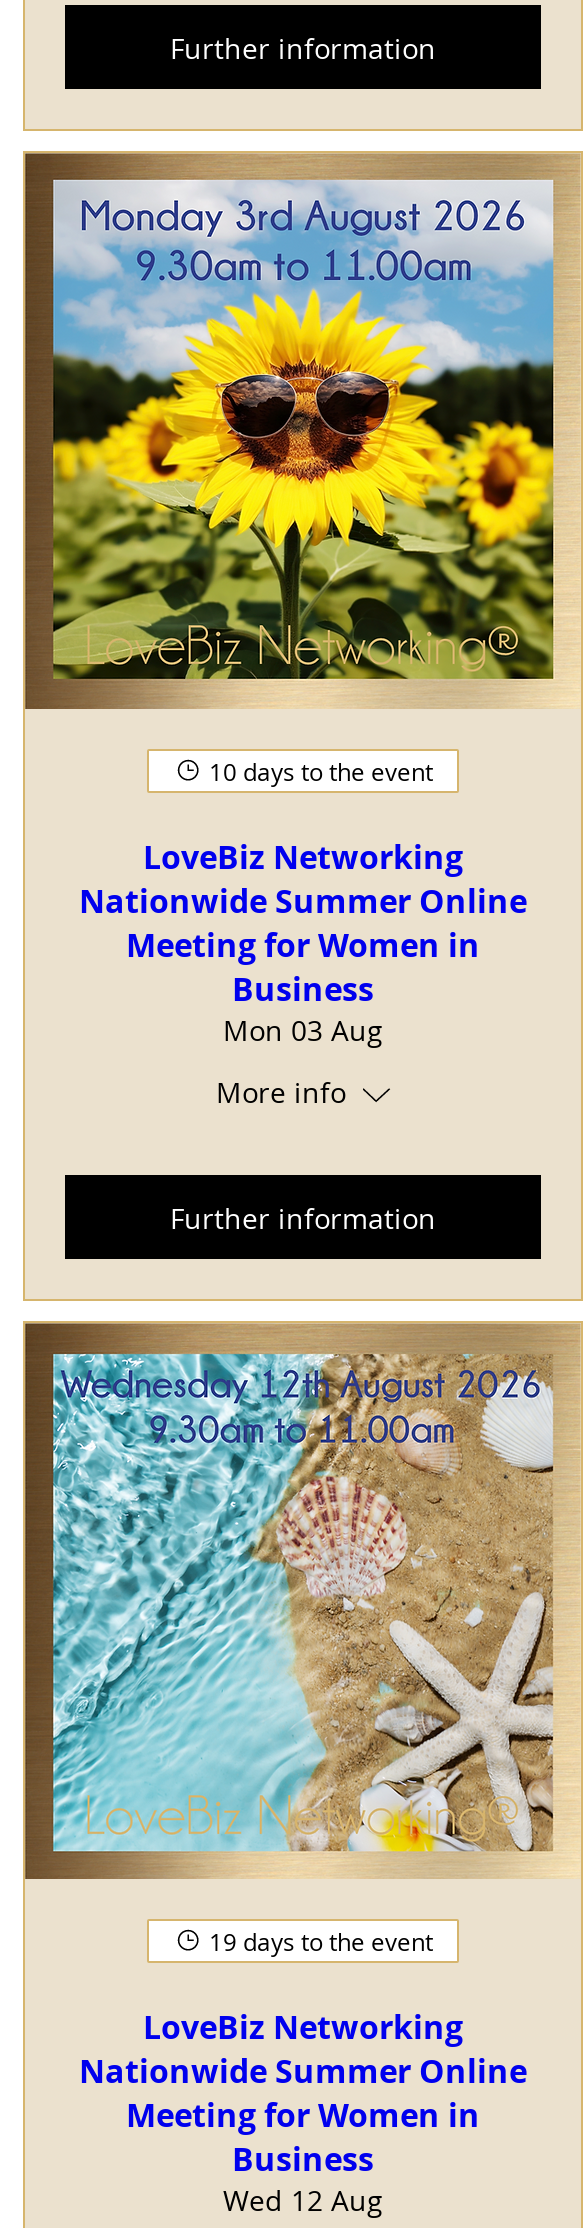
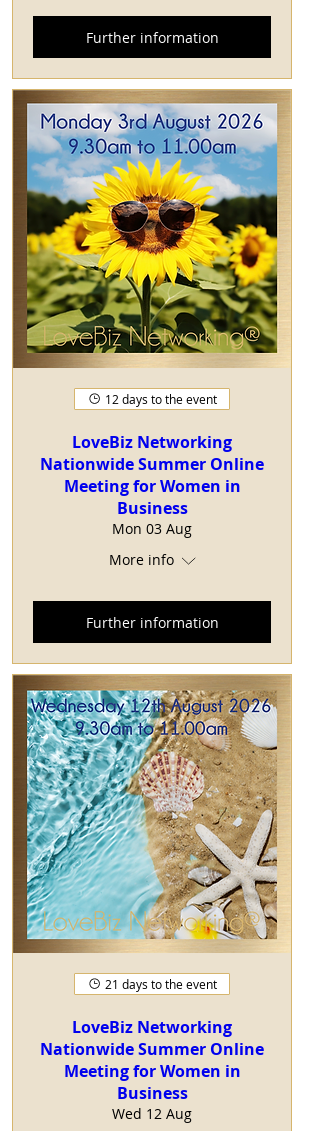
[209,755,433,787] 10 days to the event -> [105,391,217,407] 12 days to the event
[209,1925,433,1957] 19 days to the event -> [105,976,217,992] 21 days to the event

